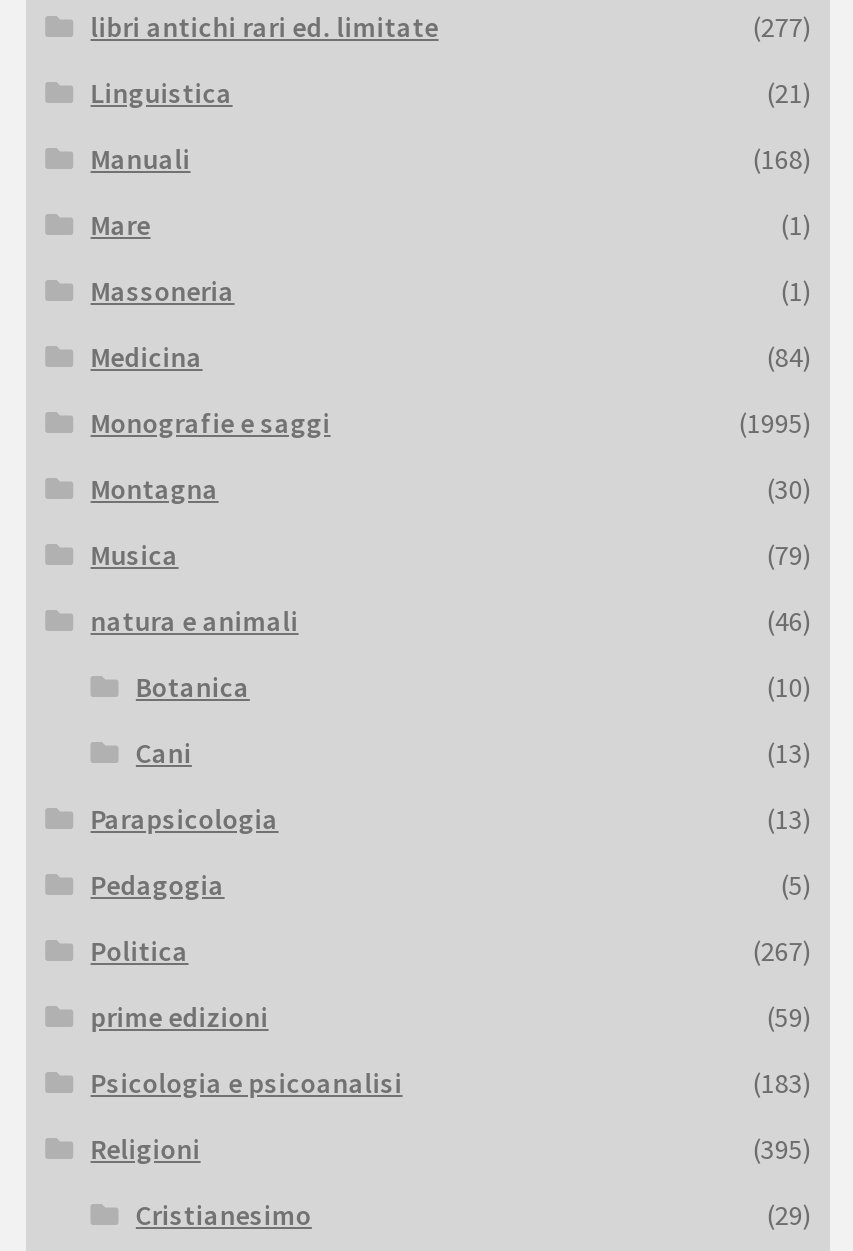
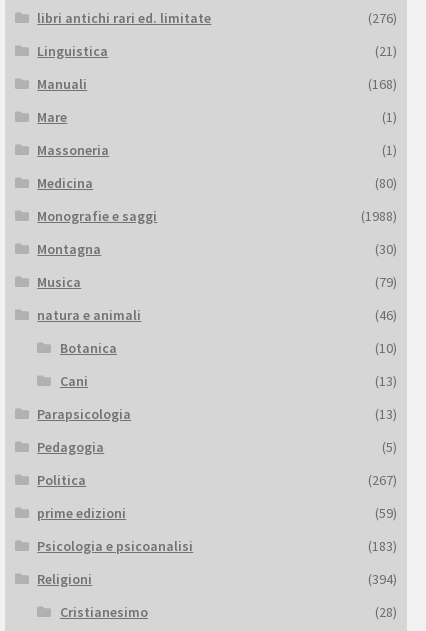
[753,9,811,45] (277) -> [368,9,397,27] (276)
[767,339,811,375] (84) -> [375,174,397,192] (80)
[739,405,811,441] (1995) -> [361,207,397,225] (1988)
[753,1131,811,1167] (395) -> [368,570,397,588] (394)
[767,1197,811,1233] (29) -> [375,603,397,621] (28)

